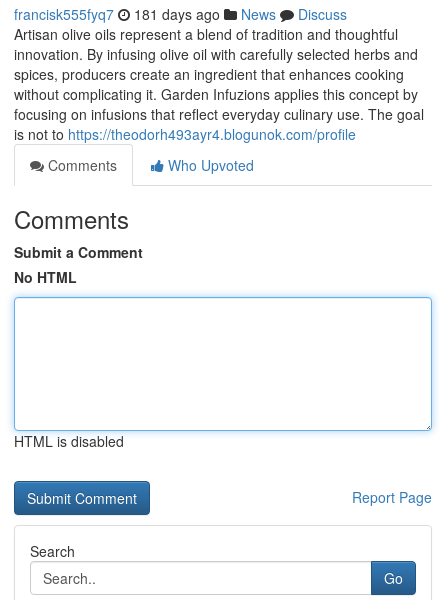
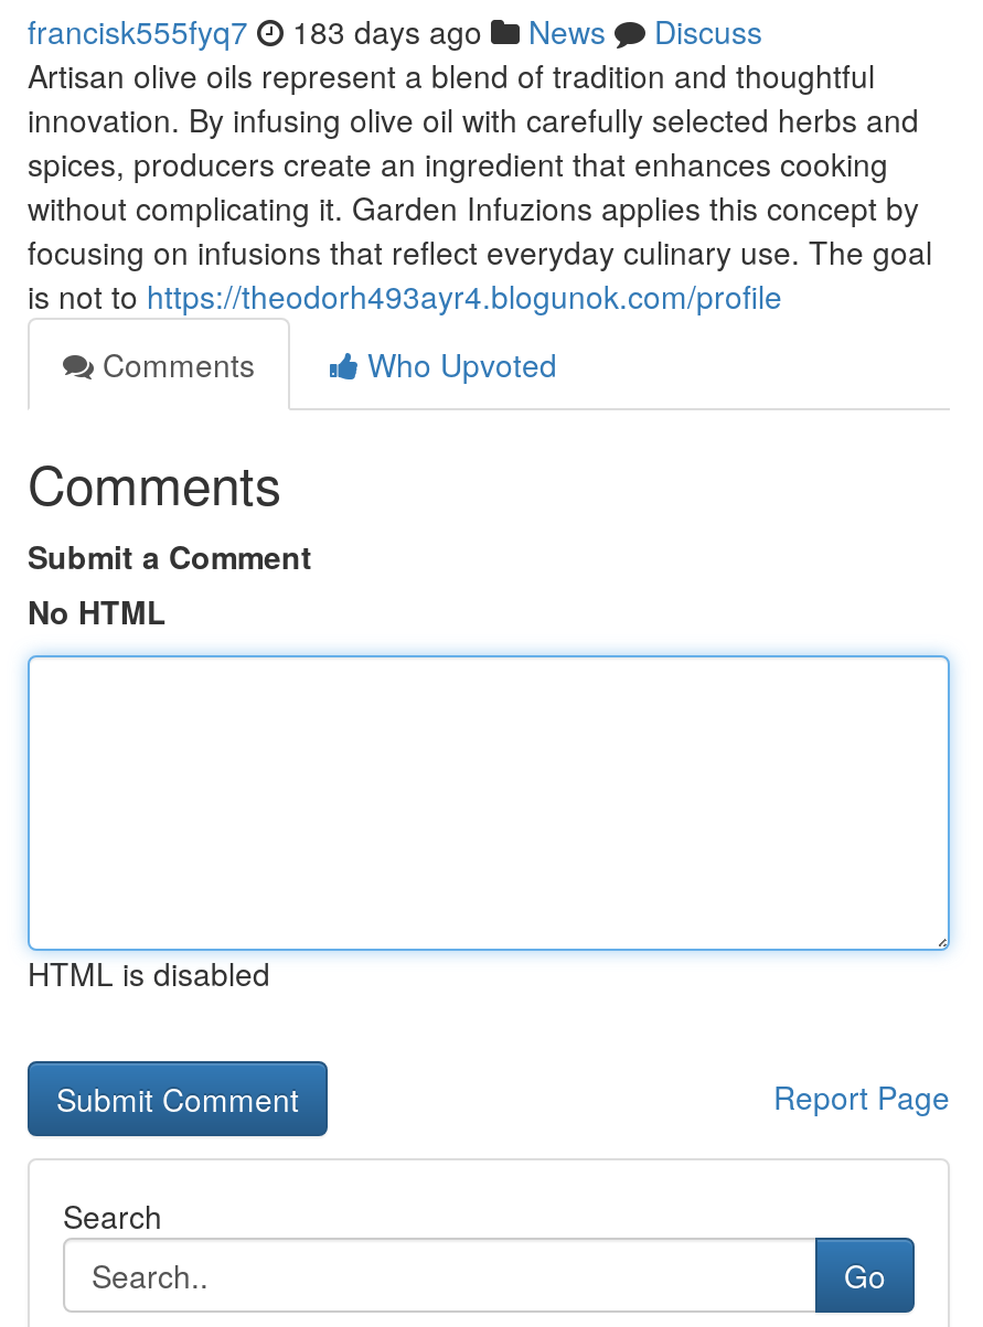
[14,4,347,24] francisk555fyq7 181 days ago News Discuss -> [28,9,762,53] francisk555fyq7 183 days ago News Discuss

